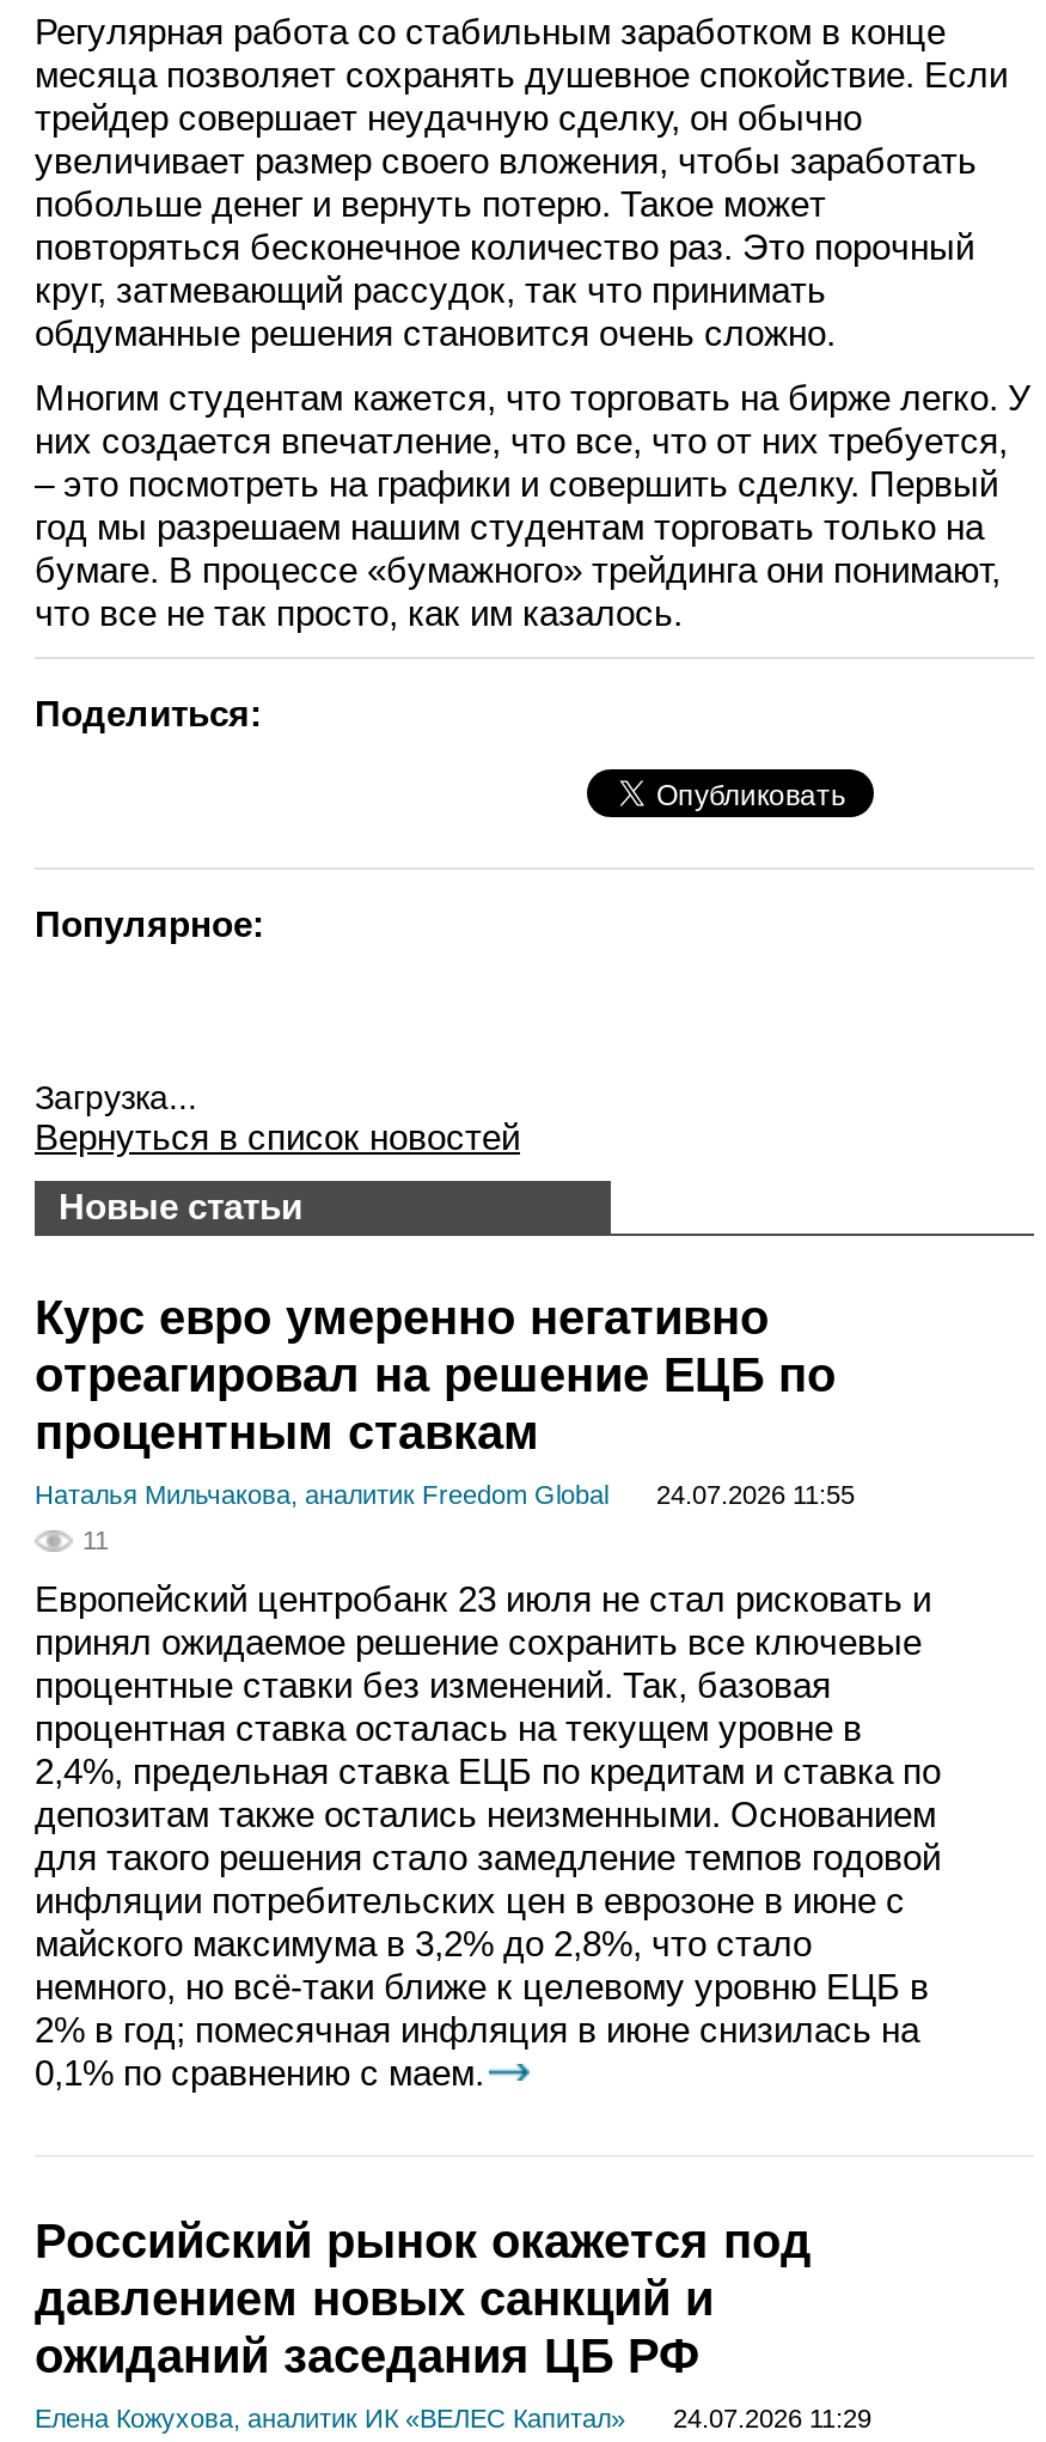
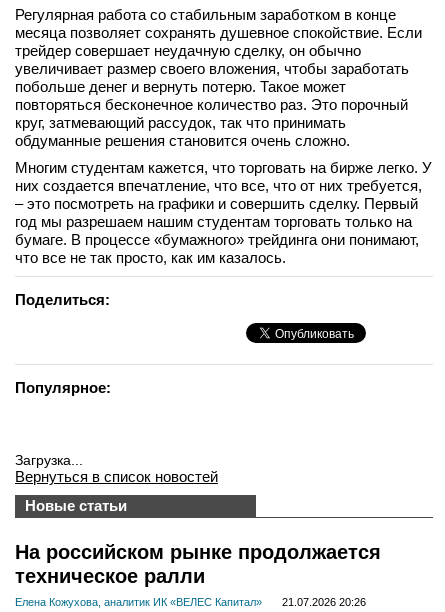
[35,1291,941,2383] Курс евро умеренно негативно | отреагировал на решение ЕЦБ по | процентным ставкам | Наталья Мильчакова, аналитик Freedom Global | 24.07.2026 11:55 | 11 | Европейский центробанк 23 июля не стал рисковать и | принял ожидаемое решение сохранить все ключевые | процентные ставки без изменений. Так, базовая | процентная ставка осталась на текущем уровне в | 2,4%, предельная ставка ЕЦБ по кредитам и ставка по | депозитам также остались неизменными. Основанием | для такого решения стало замедление темпов годовой | инфляции потребительских цен в еврозоне в июне с | майского максимума в 3,2% до 2,8%, что стало | немного, но всё-таки ближе к целевому уровню ЕЦБ в | 2% в год; помесячная инфляция в июне снизилась на | 0,1% по сравнению с маем. | Российский рынок окажется под | давлением новых санкций и | ожиданий заседания ЦБ РФ -> [15,541,381,587] На российском рынке продолжается | техническое ралли
[35,2404,871,2433] Елена Кожухова, аналитик ИК «ВЕЛЕС Капитал» 24.07.2026 11:29 -> [15,596,366,608] Елена Кожухова, аналитик ИК «ВЕЛЕС Капитал» 21.07.2026 20:26

